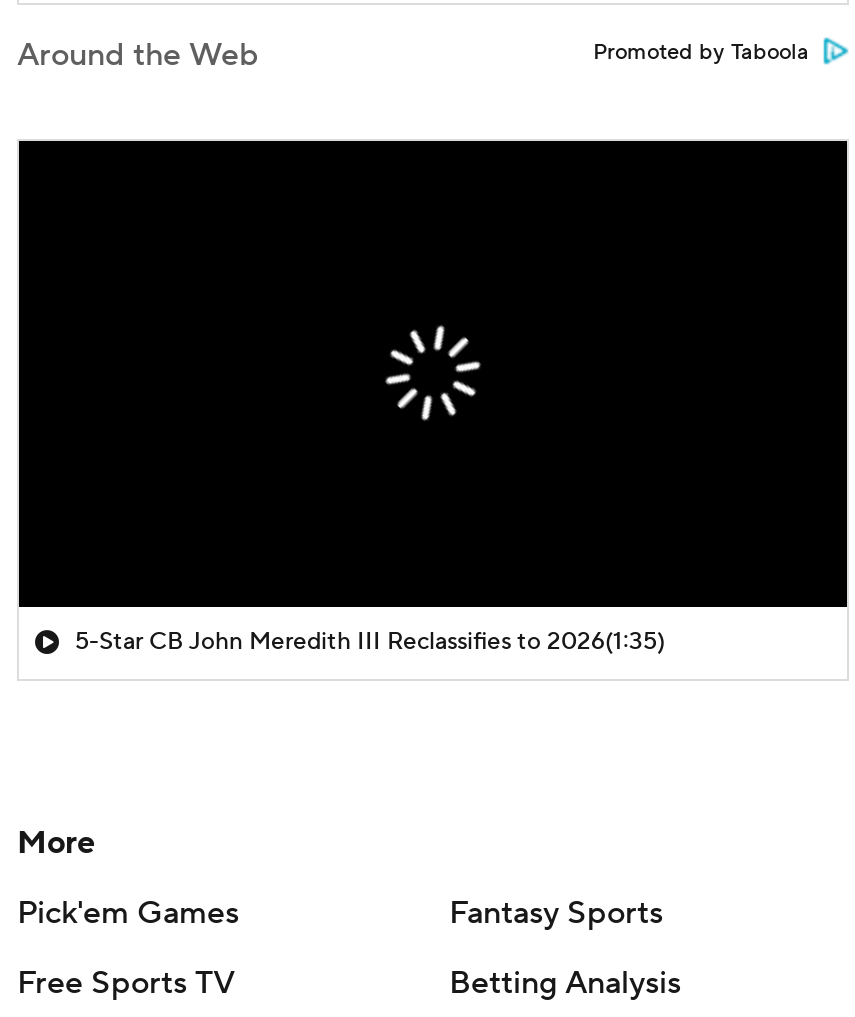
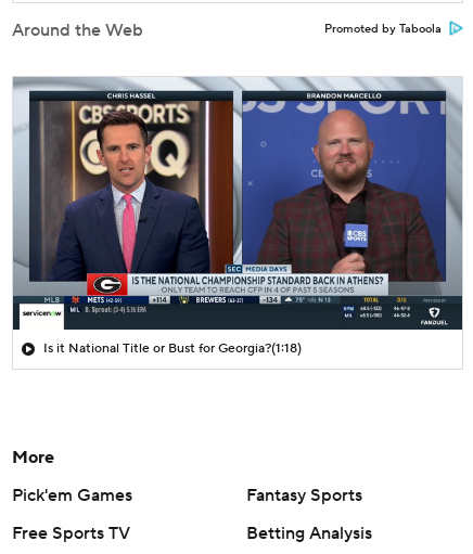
none -> [12,77,463,331] [image]
[75,627,665,657] 5-Star CB John Meredith III Reclassifies to 2026(1:35) -> [43,340,302,357] Is it National Title or Bust for Georgia?(1:18)

